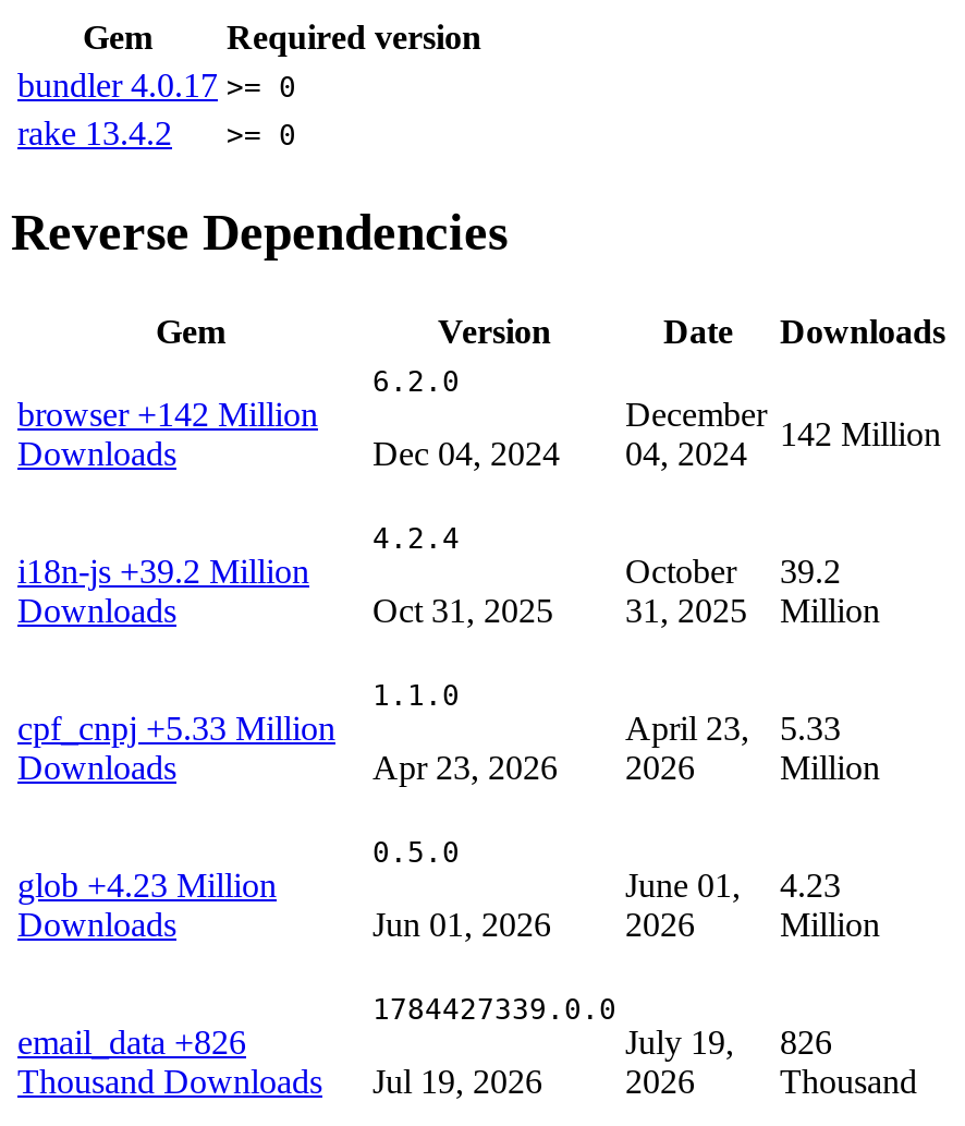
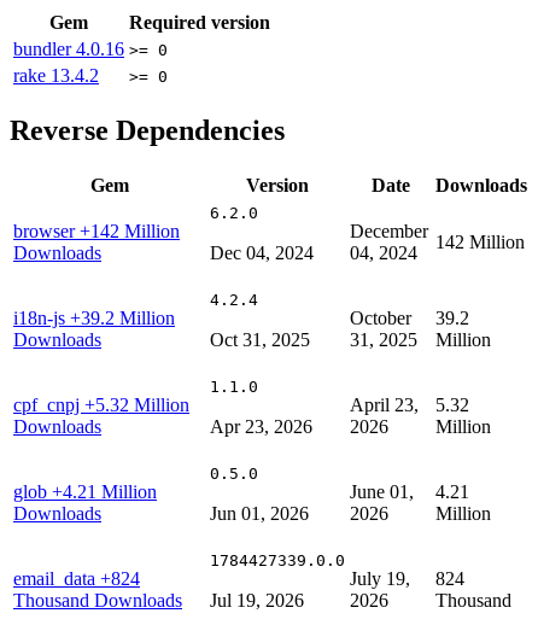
[17,67,296,104] bundler 4.0.17 >= 0 -> [13,39,168,59] bundler 4.0.16 >= 0
[17,709,335,746] cpf_cnpj +5.33 Million -> [13,394,189,415] cpf_cnpj +5.32 Million
[625,709,841,746] April 23, 5.33 -> [350,394,469,415] April 23, 5.32
[17,866,277,903] glob +4.23 Million -> [13,481,157,502] glob +4.21 Million
[625,866,841,903] June 01, 4.23 -> [350,481,469,502] June 01, 4.21
[17,1023,246,1060] email_data +826 -> [13,568,140,589] email_data +824
[625,1023,832,1060] July 19, 826 -> [350,568,464,589] July 19, 824

